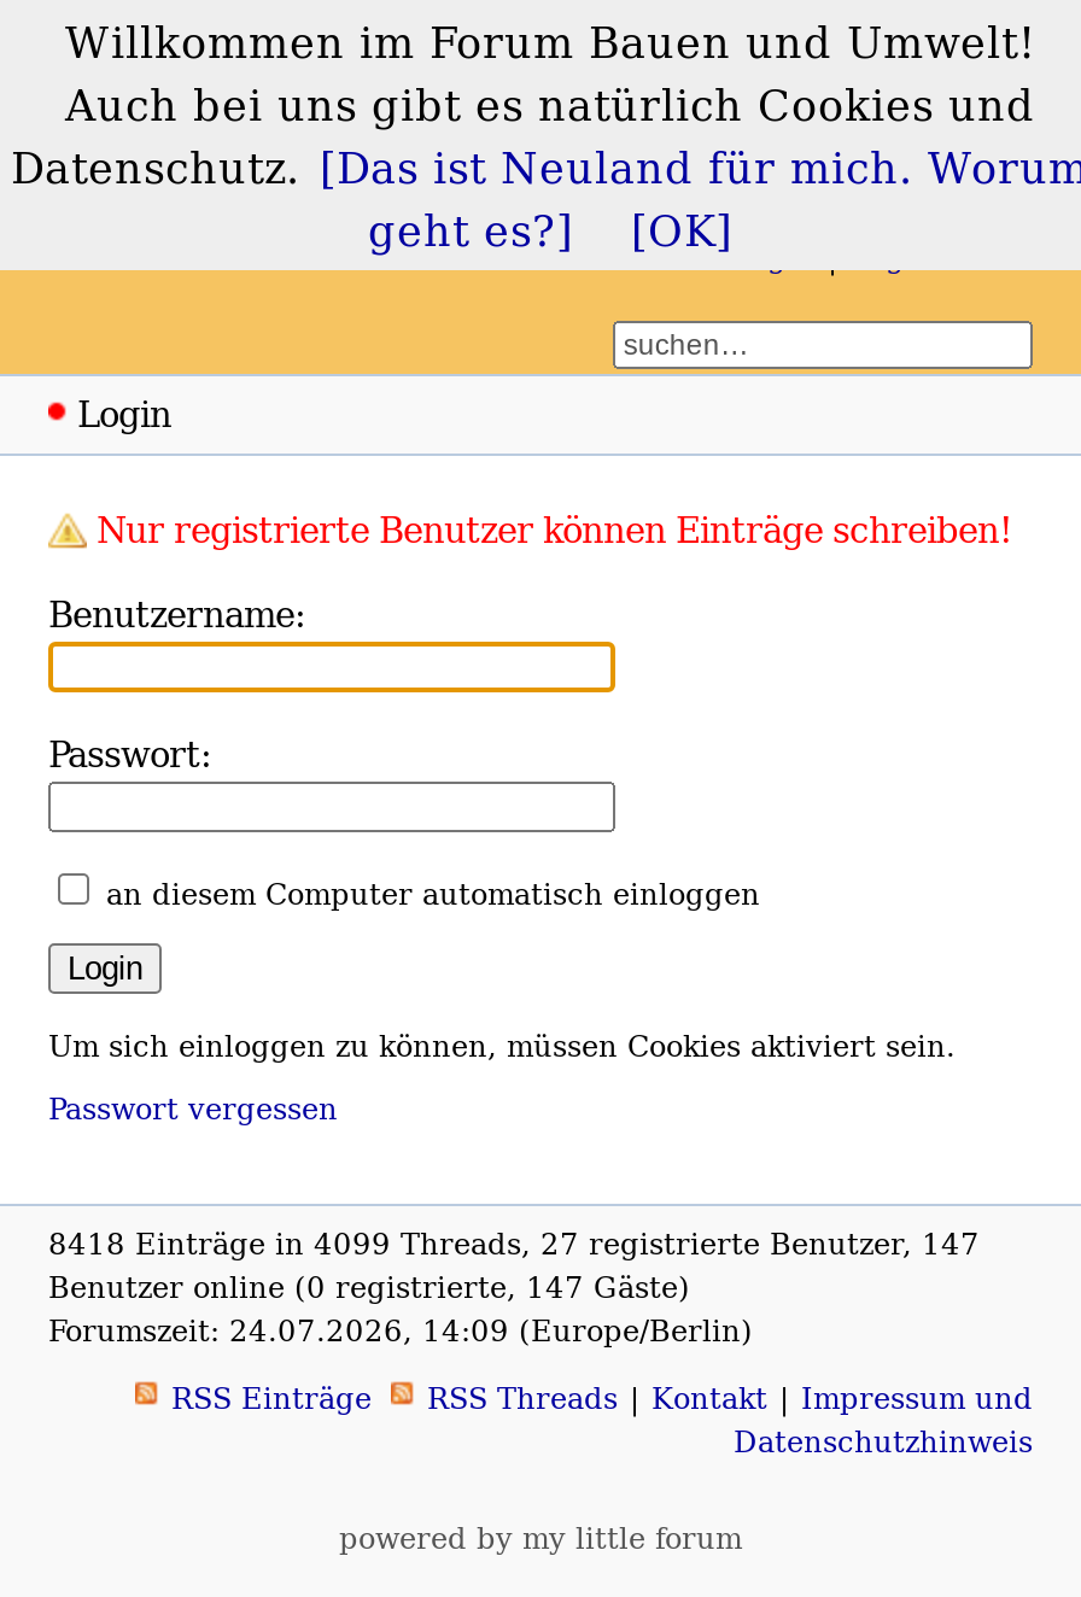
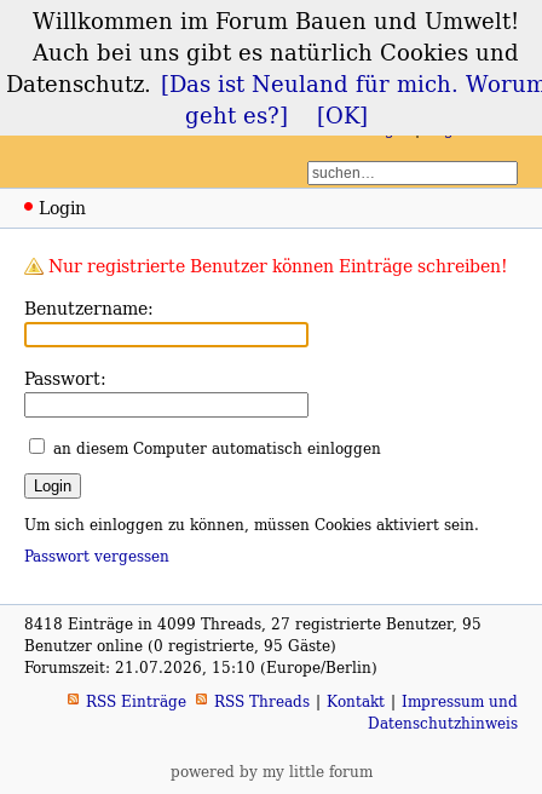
[48,1223,980,1264] 8418 Einträge in 4099 Threads, 27 registrierte Benutzer, 147 -> [24,614,482,634] 8418 Einträge in 4099 Threads, 27 registrierte Benutzer, 95
[48,1266,690,1307] Benutzer online (0 registrierte, 147 Gäste) -> [24,635,336,656] Benutzer online (0 registrierte, 95 Gäste)
[48,1310,753,1351] Forumszeit: 24.07.2026, 14:09 (Europe/Berlin) -> [24,657,377,678] Forumszeit: 21.07.2026, 15:10 (Europe/Berlin)

